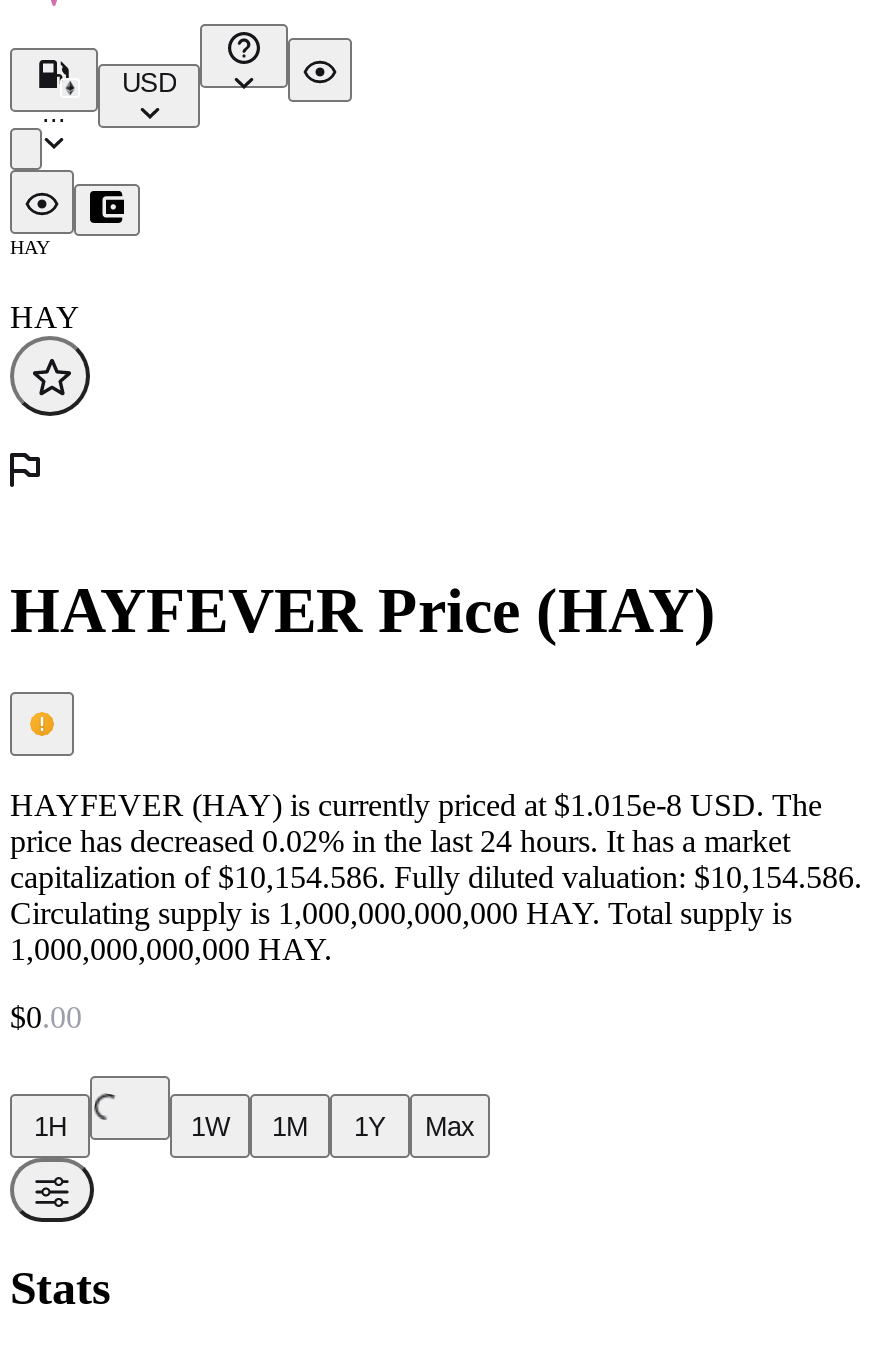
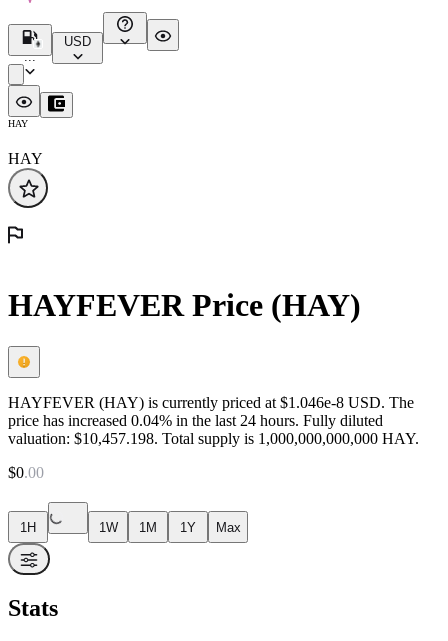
[10,788,862,966] HAYFEVER (HAY) is currently priced at $1.015e-8 USD. The | price has decreased 0.02% in the last 24 hours. It has a market | capitalization of $10,154.586. Fully diluted valuation: $10,154.586. | Circulating supply is 1,000,000,000,000 HAY. Total supply is | 1,000,000,000,000 HAY. -> [8,394,419,447] HAYFEVER (HAY) is currently priced at $1.046e-8 USD. The | price has increased 0.04% in the last 24 hours. Fully diluted | valuation: $10,457.198. Total supply is 1,000,000,000,000 HAY.

